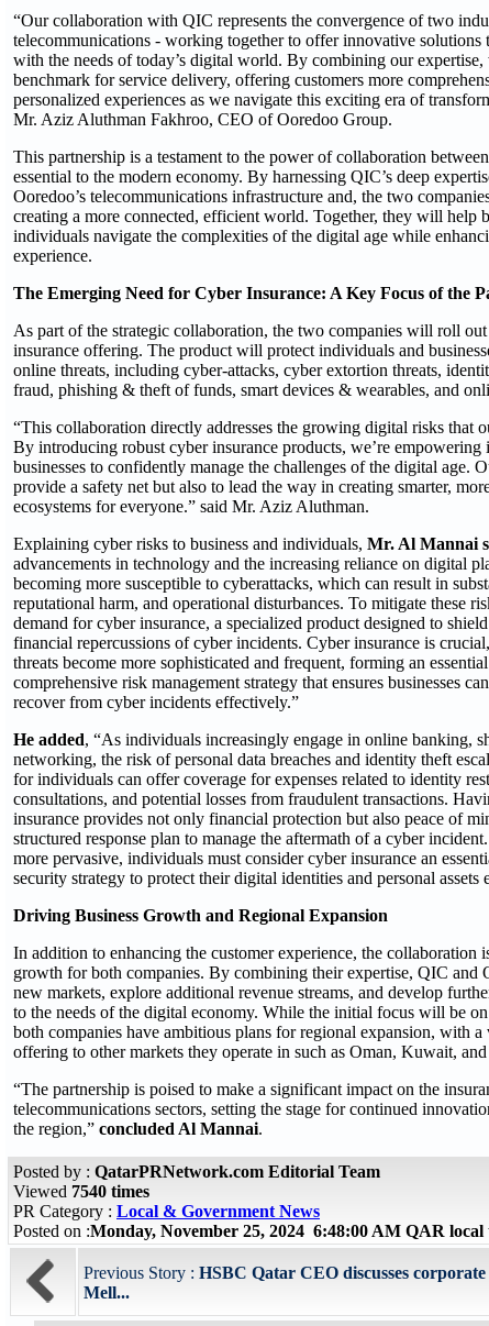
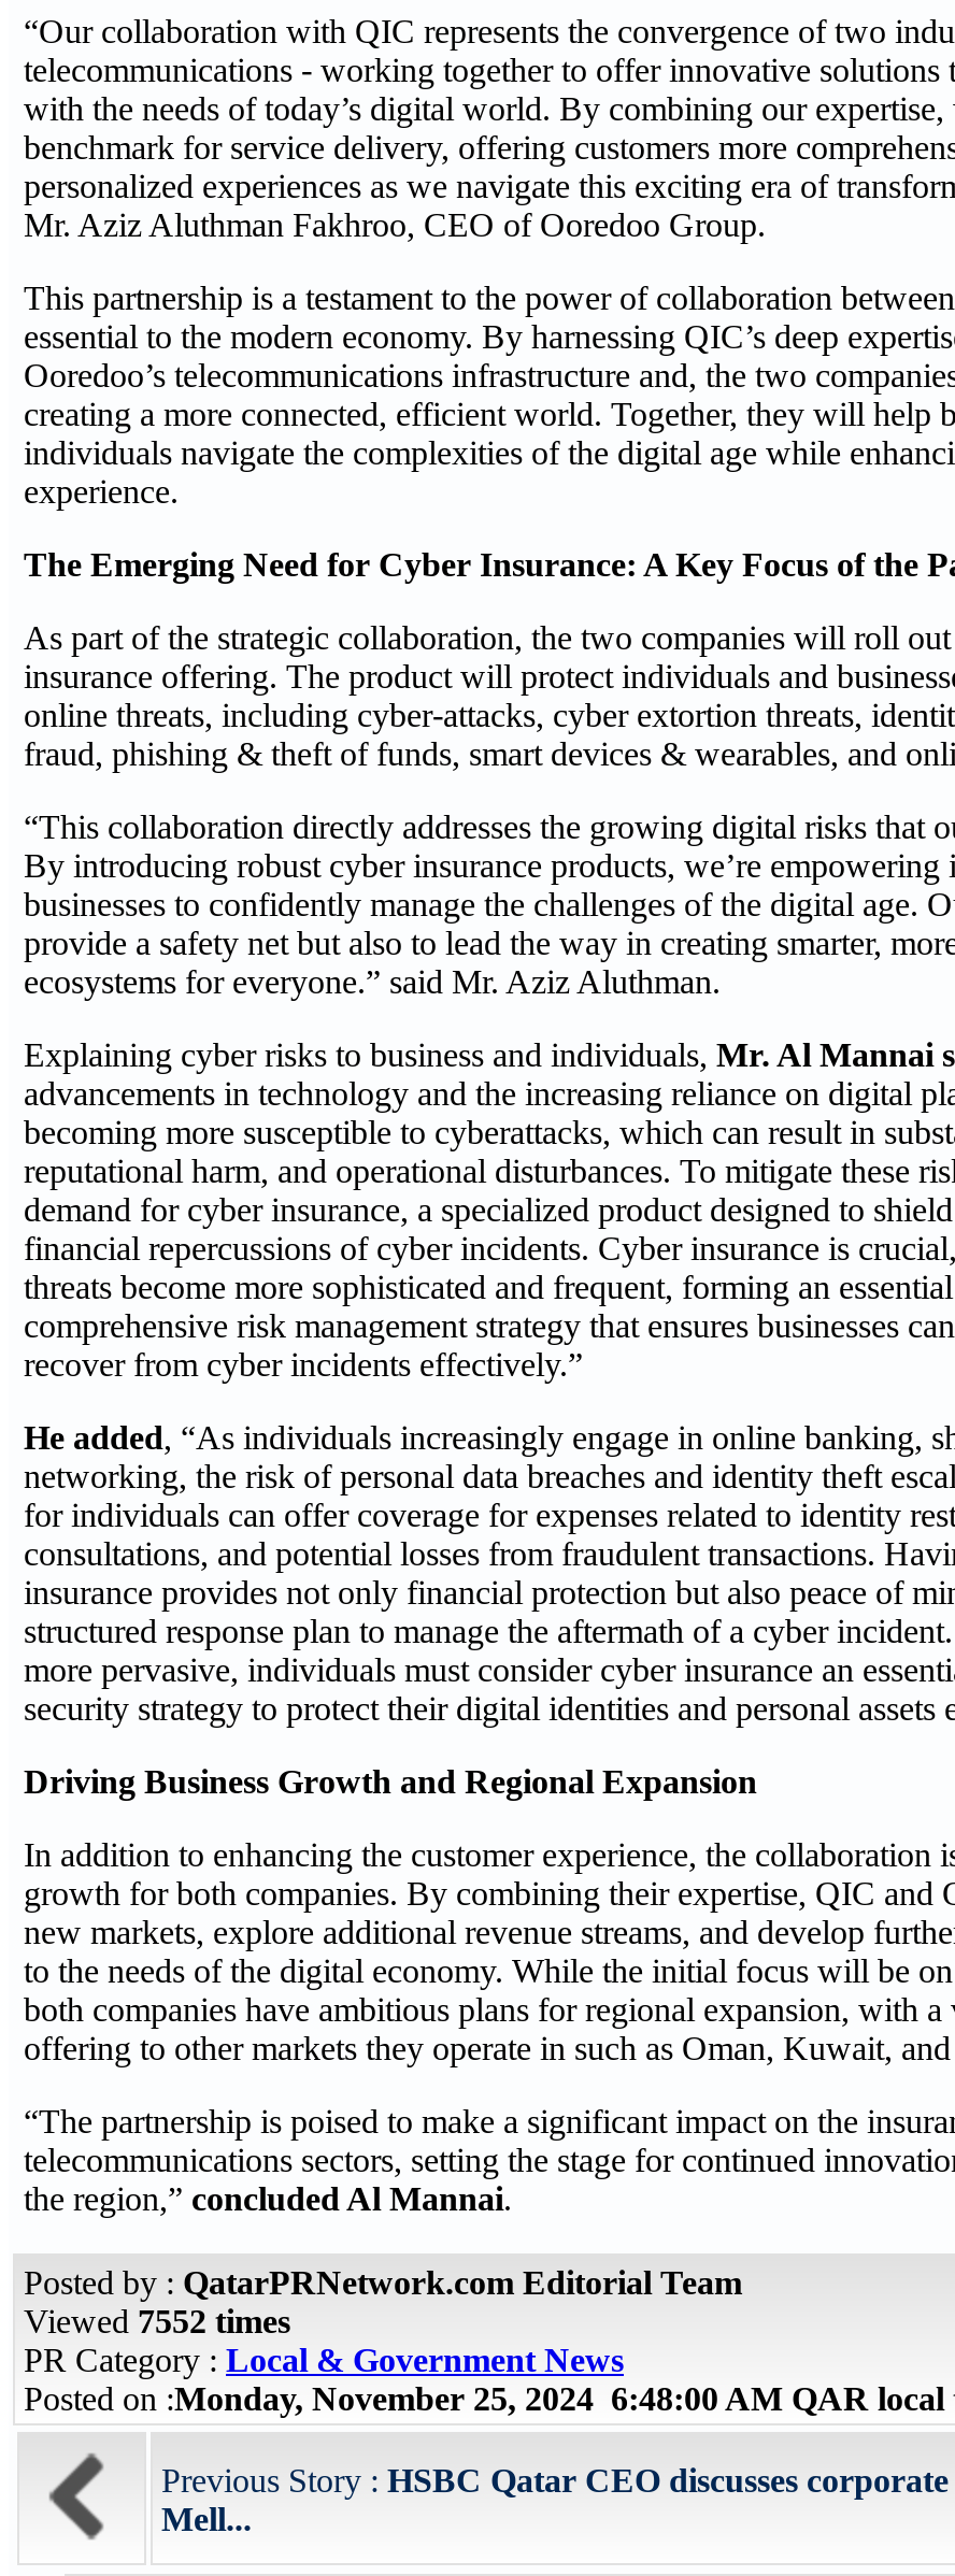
[13,1182,149,1201] Viewed 7540 times -> [24,2303,290,2339] Viewed 7552 times

